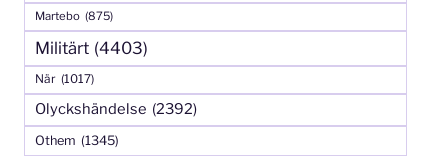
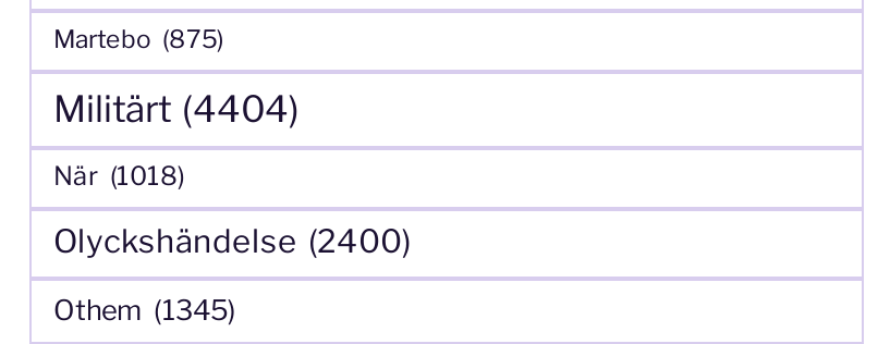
[35,38,148,58] Militärt (4403) -> [53,86,300,130] Militärt (4404)
[35,72,94,86] När (1017) -> [53,160,184,191] När (1018)
[35,100,197,118] Olyckshändelse (2392) -> [53,221,411,261] Olyckshändelse (2400)

